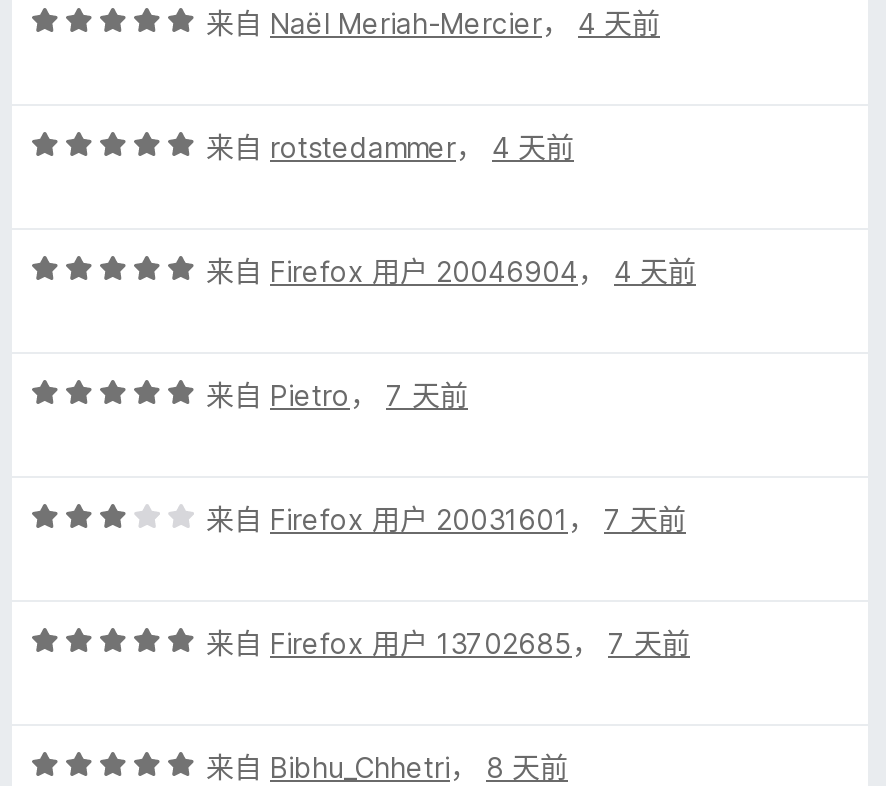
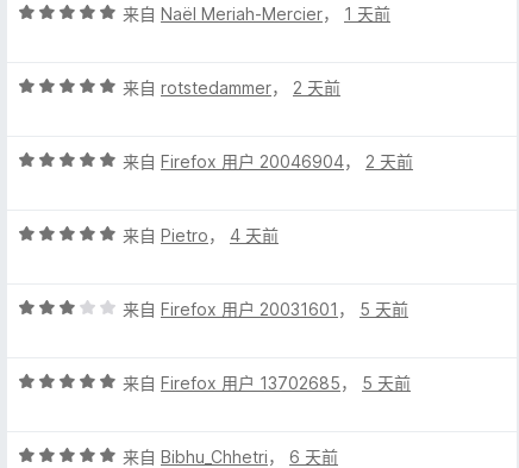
[206,6,660,40] 来自Naël Meriah-Mercier，4 天前 -> [123,4,390,24] 来自Naël Meriah-Mercier，1 天前
[206,130,574,164] 来自rotstedammer，4 天前 -> [123,77,340,98] 来自rotstedammer，2 天前
[206,254,696,288] 来自Firefox 用户 20046904，4 天前 -> [123,151,413,171] 来自Firefox 用户 20046904，2 天前
[206,378,468,412] 来自Pietro，7 天前 -> [123,225,279,245] 来自Pietro，4 天前
[206,502,686,536] 来自Firefox 用户 20031601，7 天前 -> [123,299,408,319] 来自Firefox 用户 20031601，5 天前
[206,626,690,660] 来自Firefox 用户 13702685，7 天前 -> [123,373,411,393] 来自Firefox 用户 13702685，5 天前
[206,750,568,784] 来自Bibhu_Chhetri，8 天前 -> [123,447,338,467] 来自Bibhu_Chhetri，6 天前

